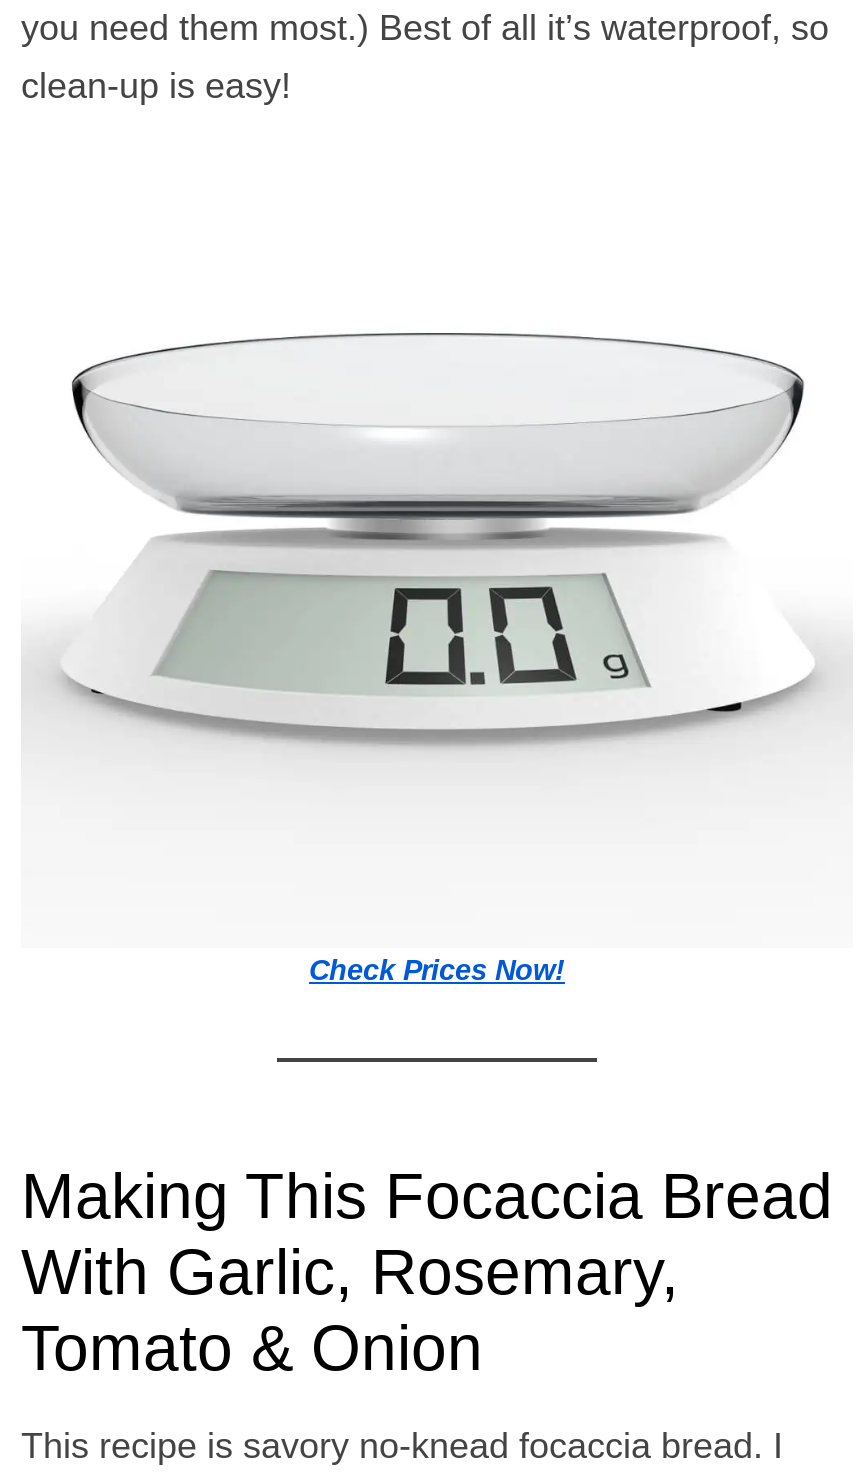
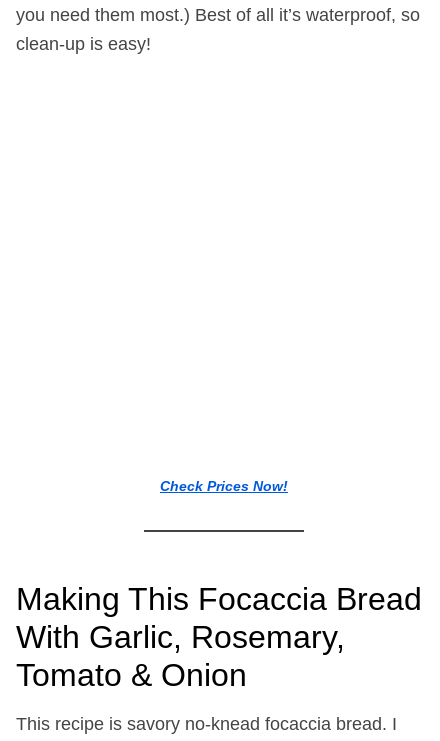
[23,330,851,762] [image] -> none

